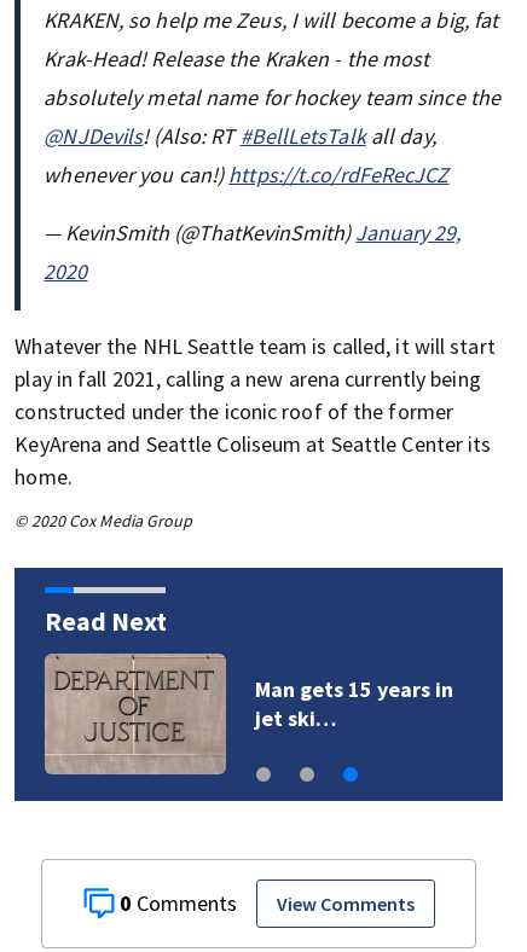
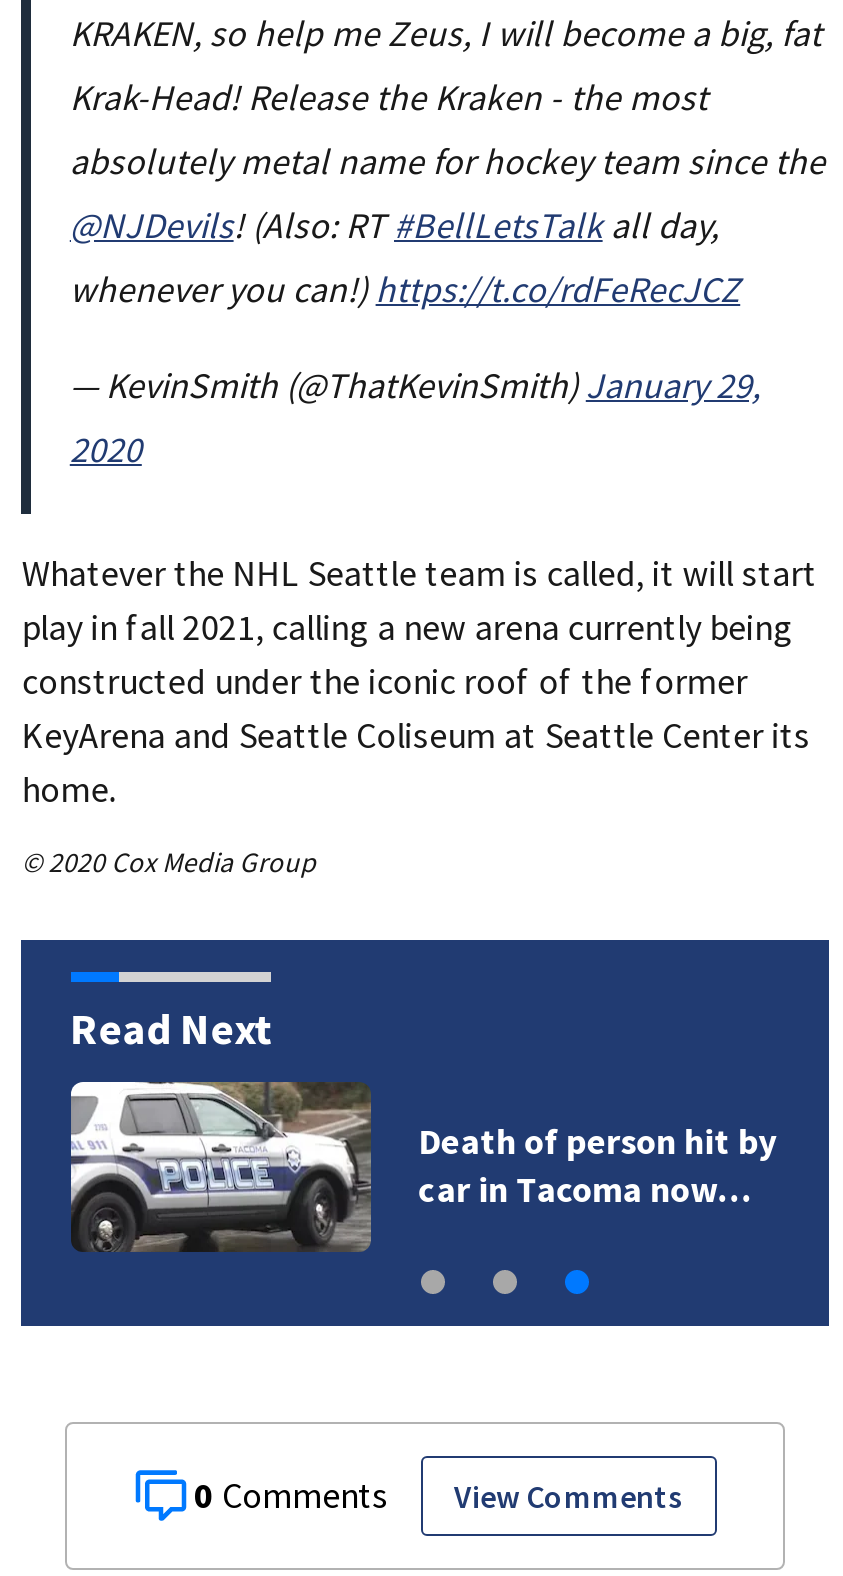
[44,652,453,776] [image] | Man gets 15 years in | jet ski… -> [69,1080,776,1282] [image] | Death of person hit by | car in Tacoma now…

